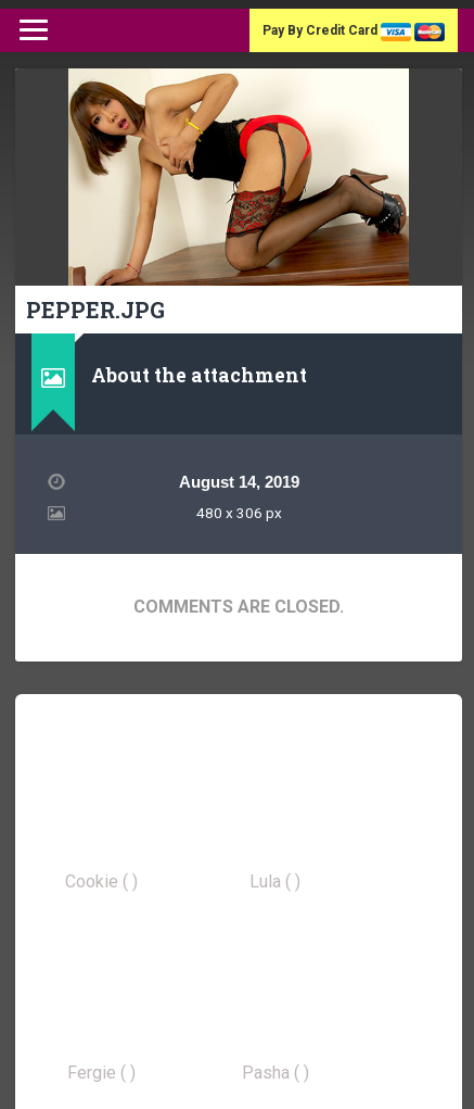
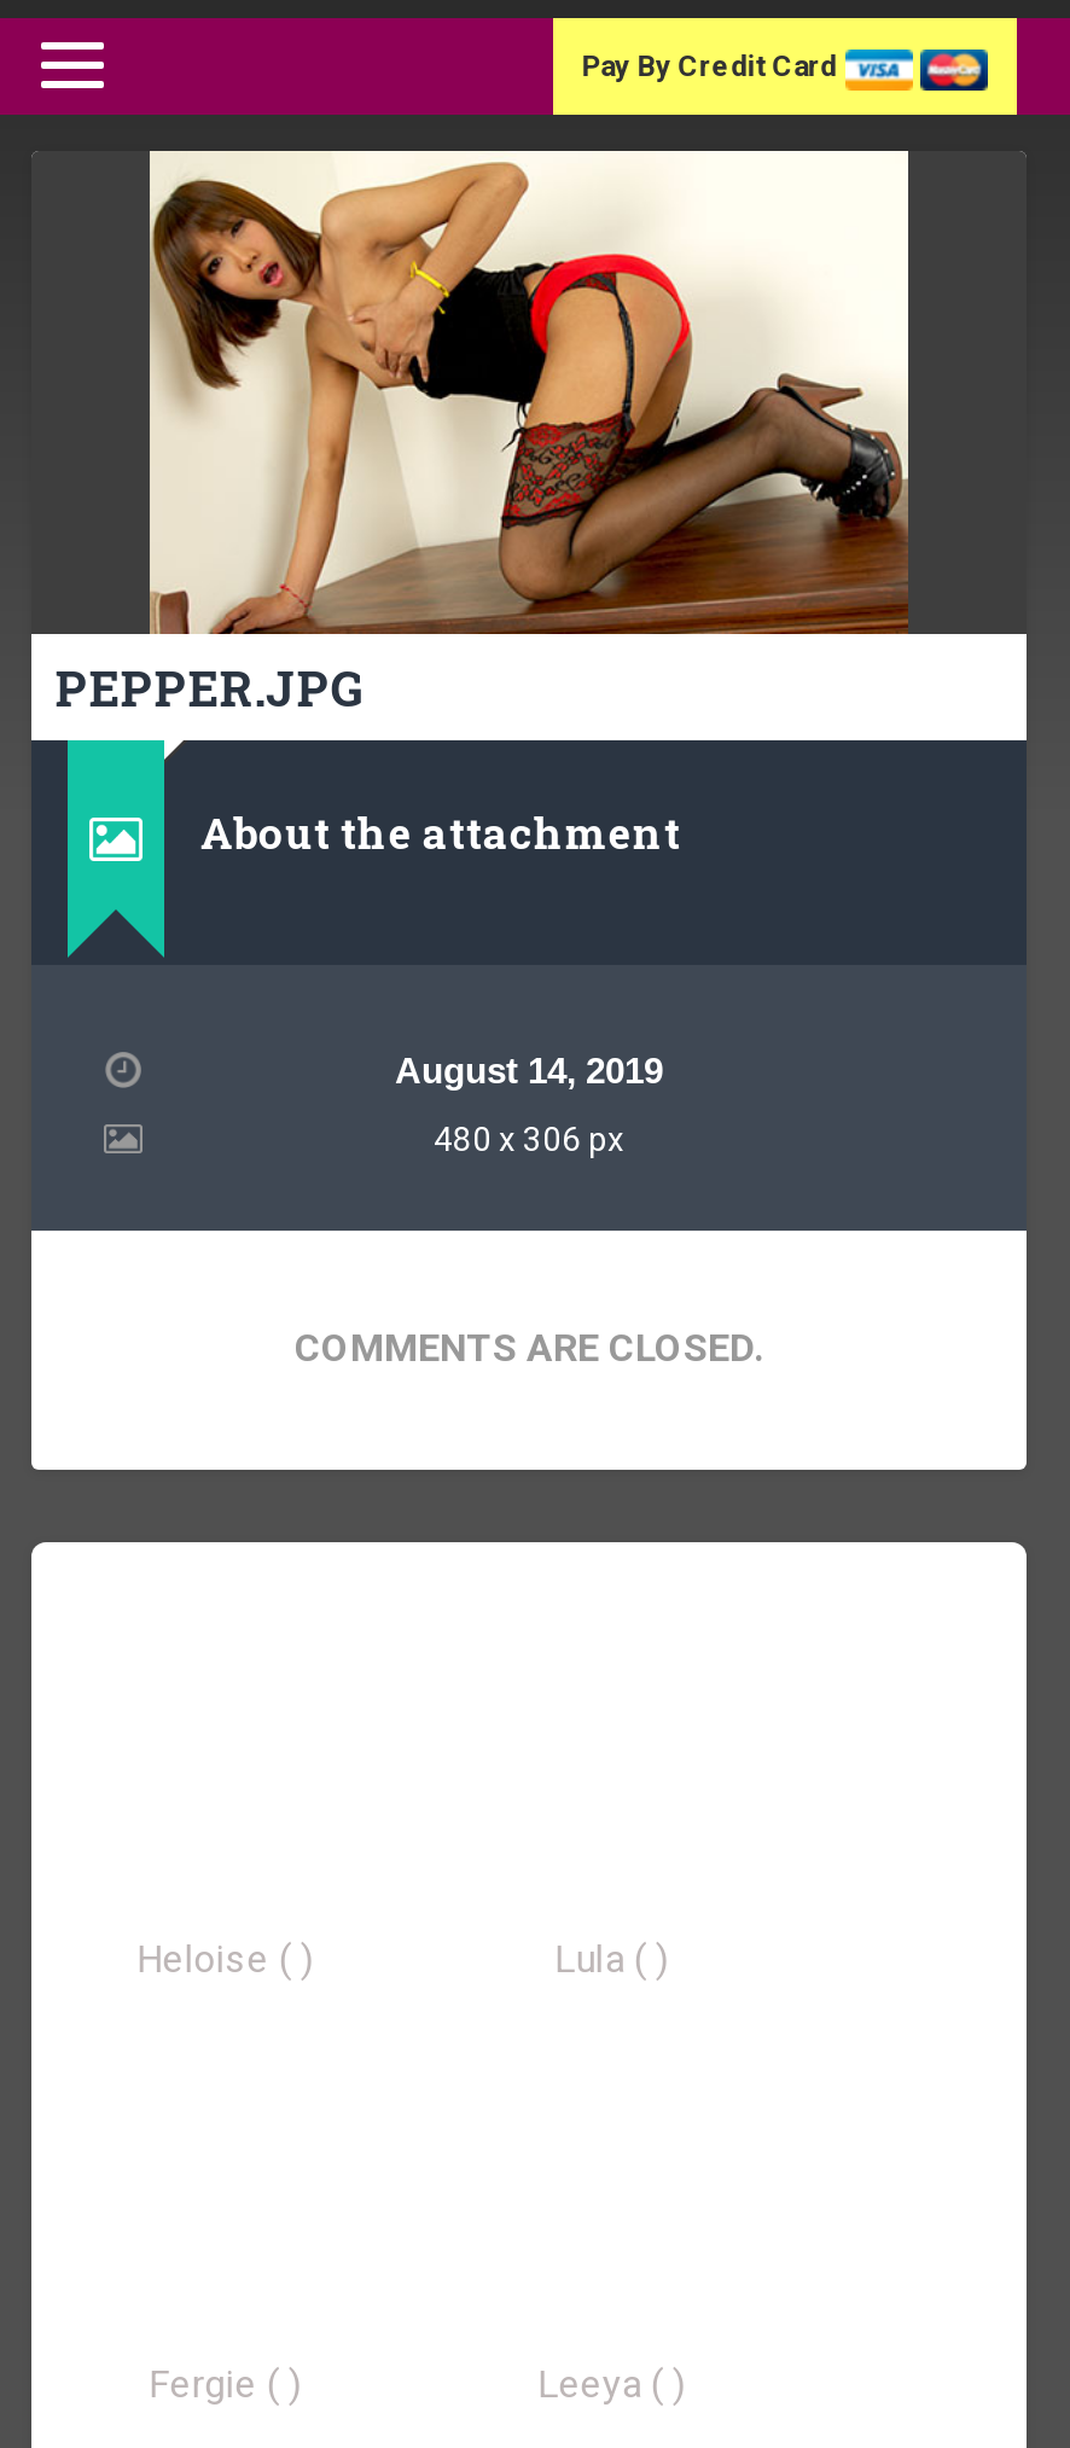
[66,871,138,891] Cookie ( ) -> [136,1935,313,1981] Heloise ( )
[242,1062,309,1082] Pasha ( ) -> [537,2360,685,2406] Leeya ( )

